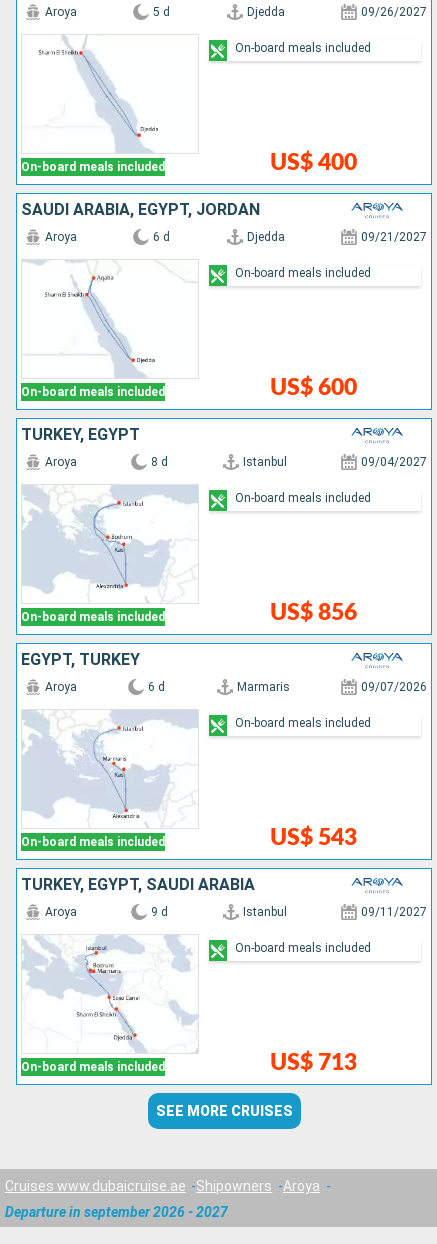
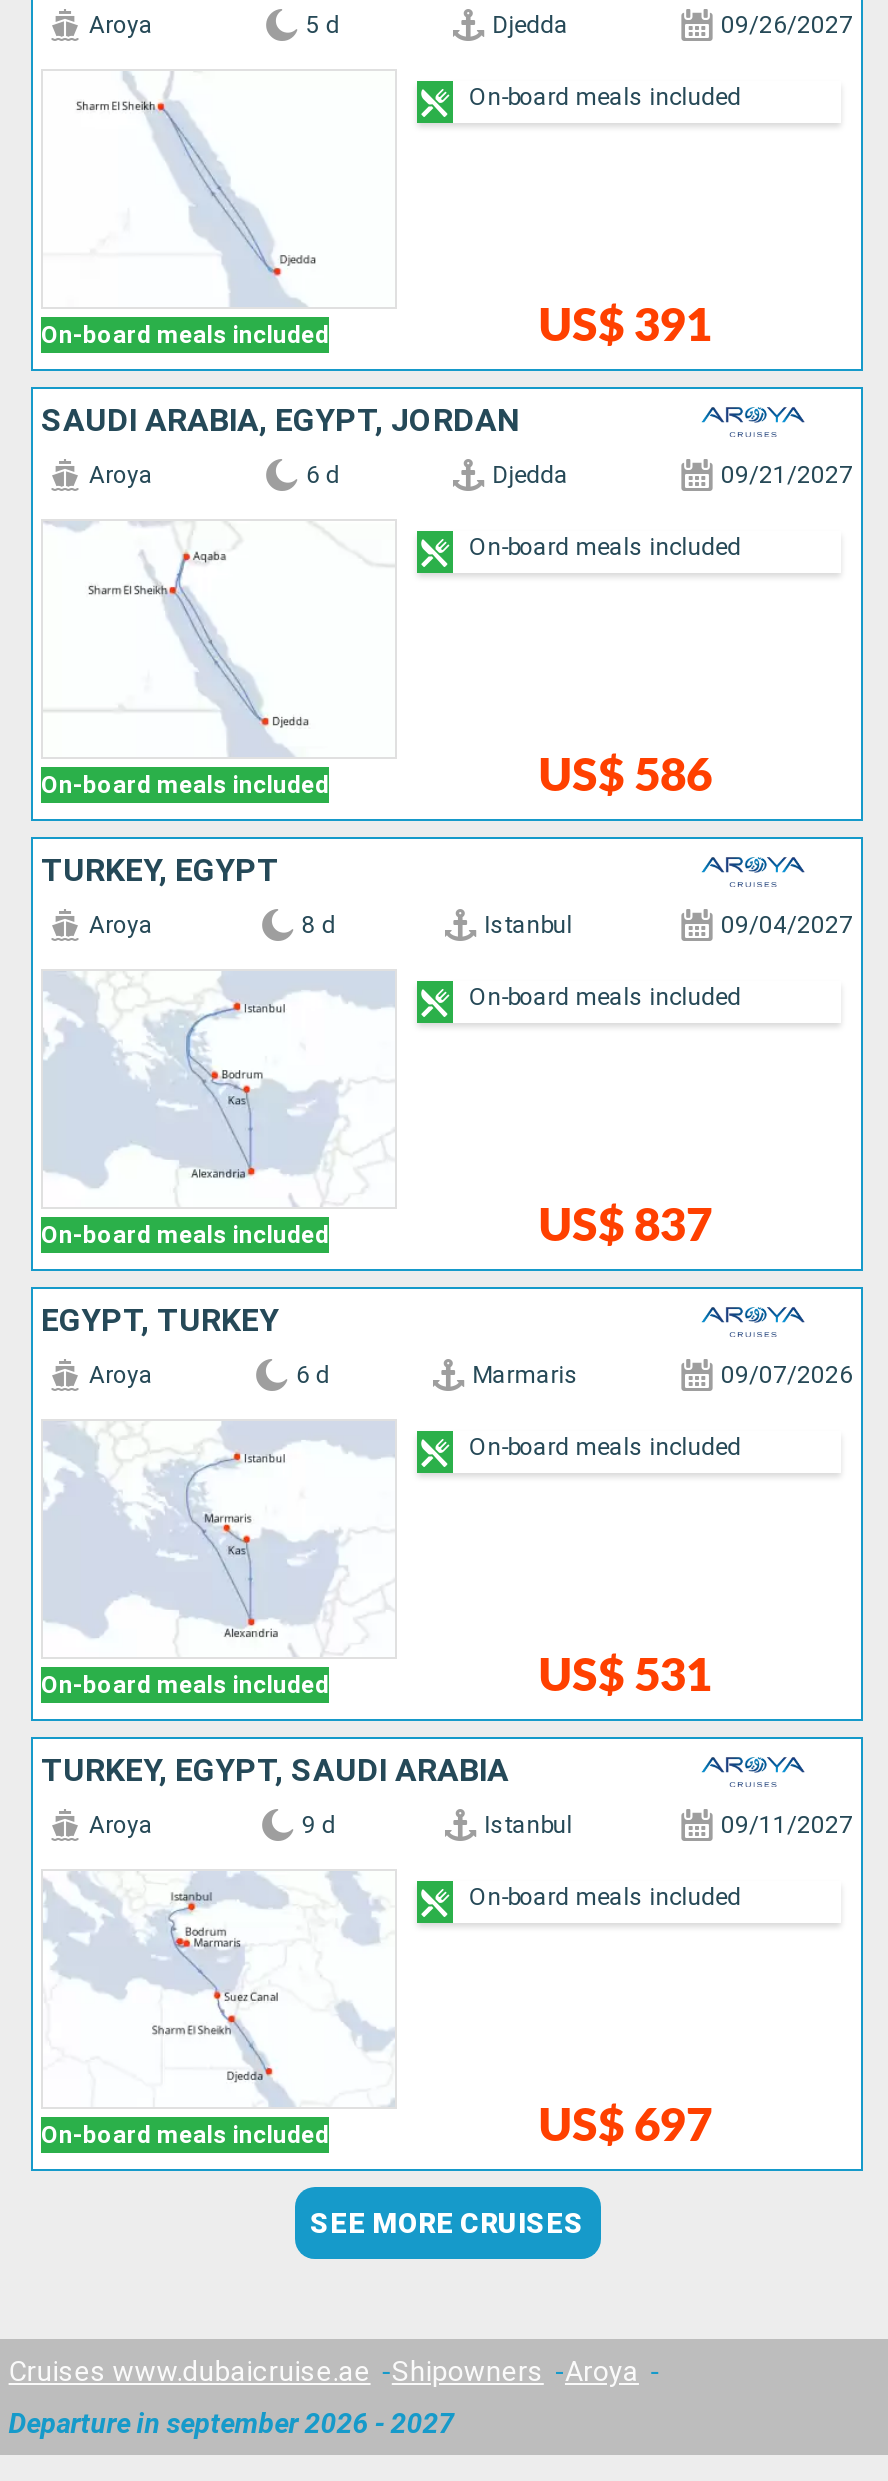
[269,151,356,174] US$ 400 -> [538,303,712,349] US$ 391
[269,376,356,399] US$ 600 -> [538,753,712,799] US$ 586
[269,601,356,624] US$ 856 -> [538,1203,712,1249] US$ 837
[269,826,356,849] US$ 543 -> [538,1653,712,1699] US$ 531
[269,1051,356,1074] US$ 713 -> [538,2103,712,2149] US$ 697

